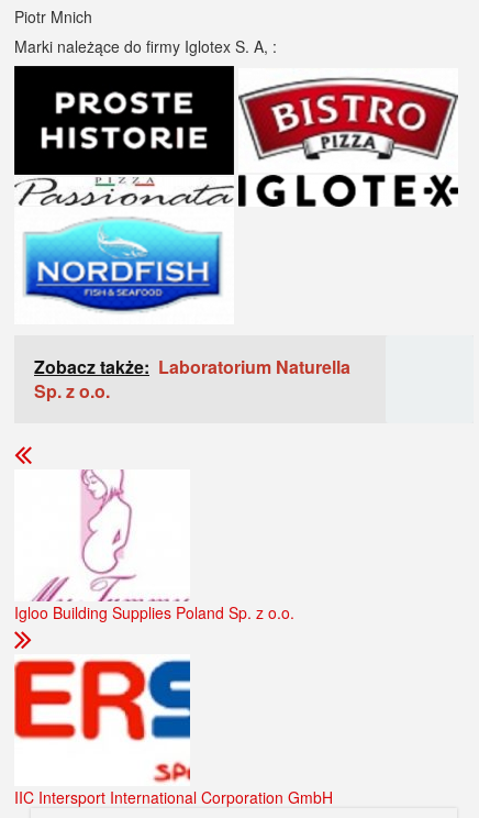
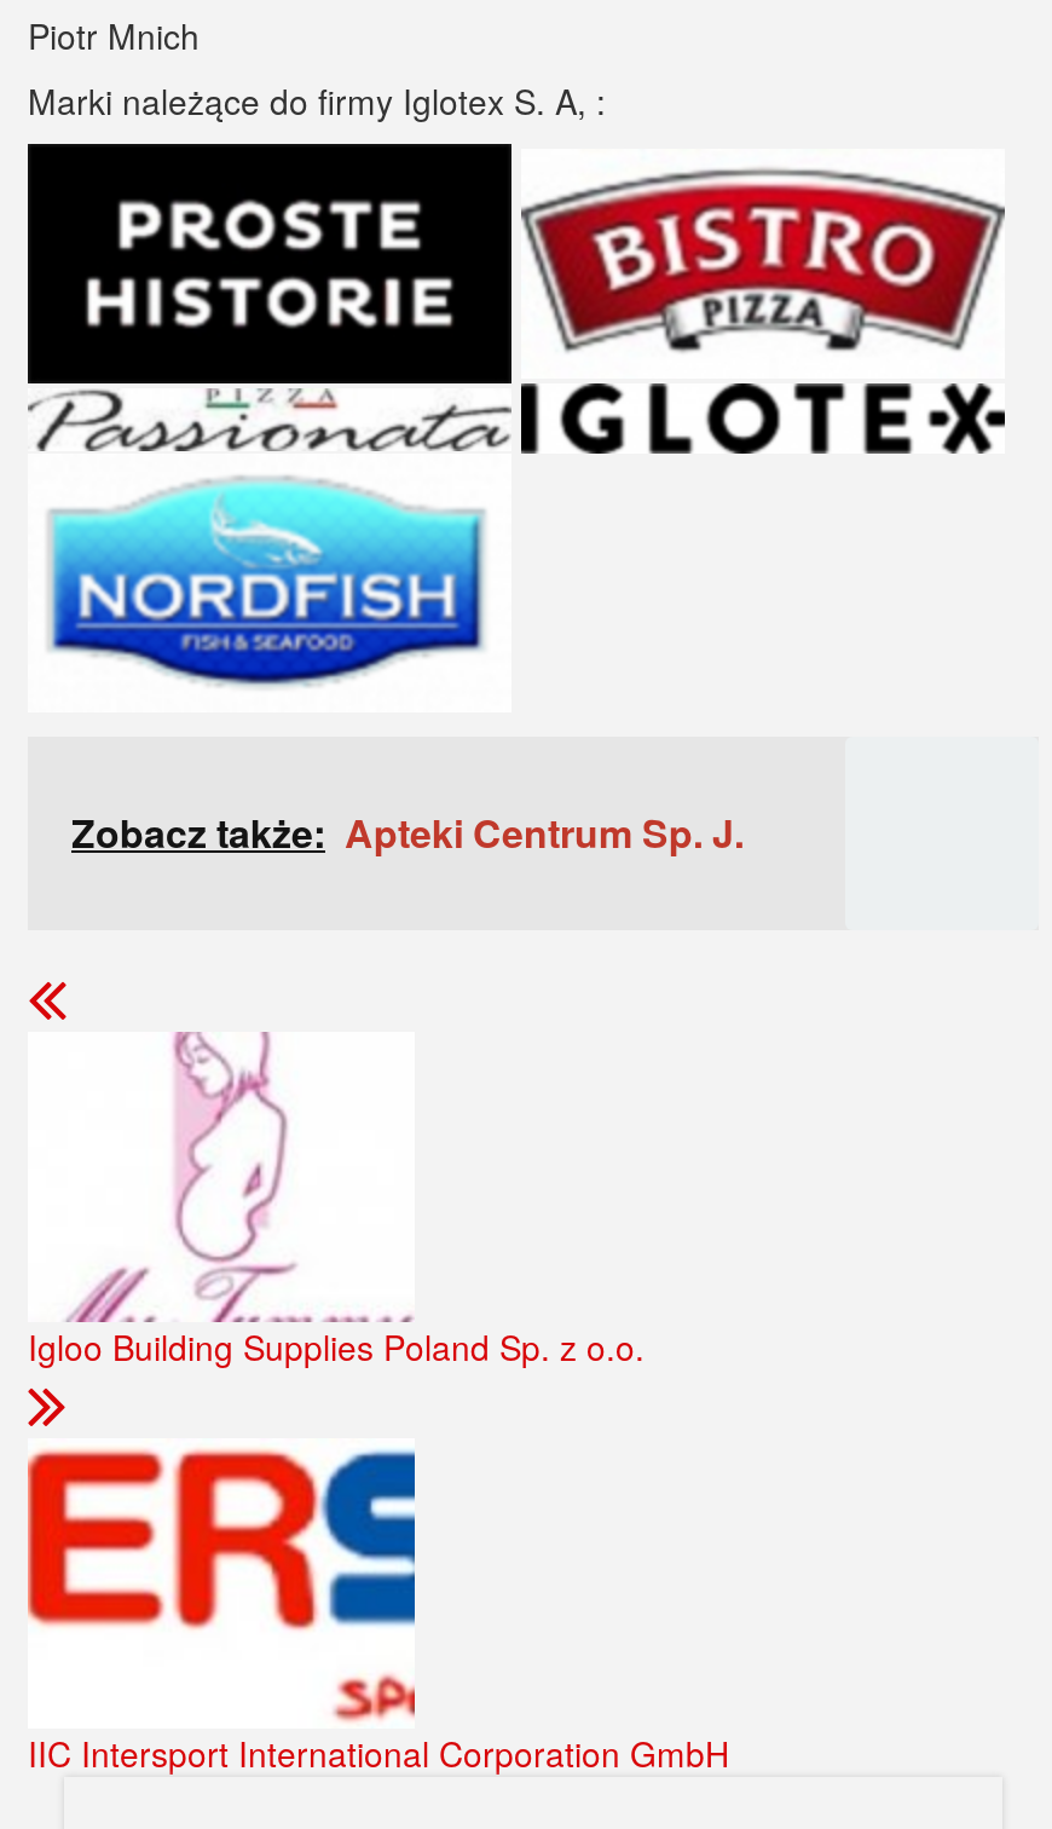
[34,354,350,404] Zobacz także: Laboratorium Naturella | Sp. z o.o. -> [71,804,744,860] Zobacz także: Apteki Centrum Sp. J.

